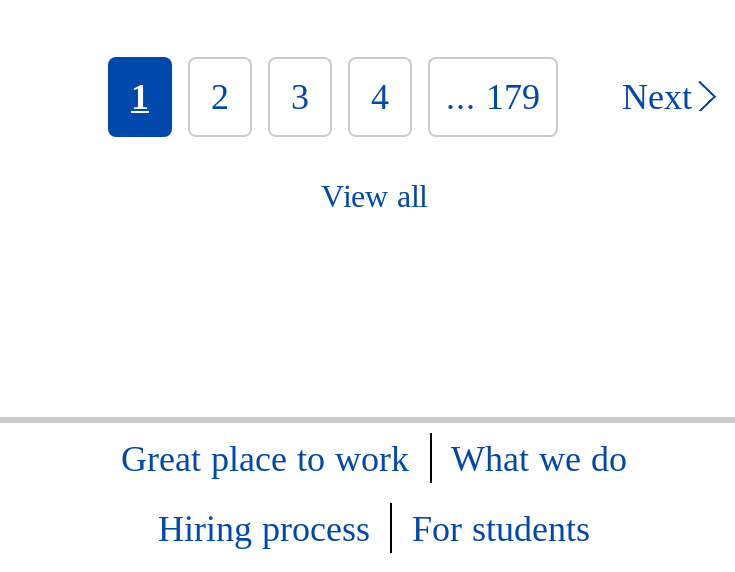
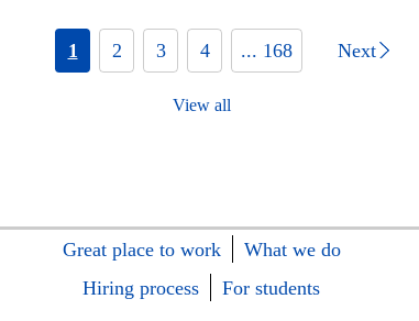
[131,76,540,116] 1 2 3 4 ... 179 -> [68,39,293,61] 1 2 3 4 ... 168

